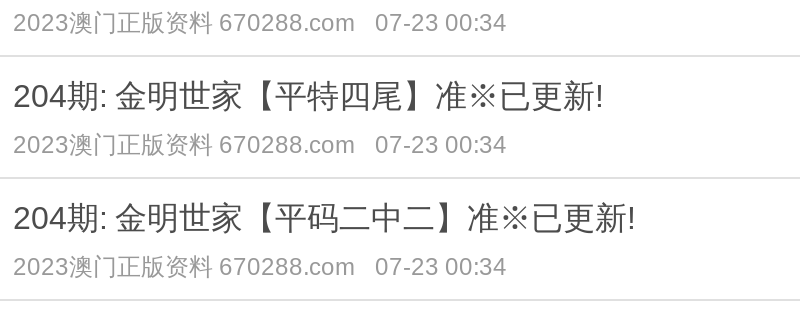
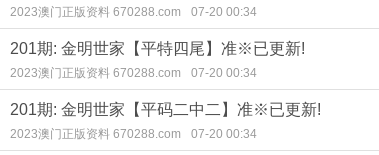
[13,9,507,37] 2023澳门正版资料 670288.com 07-23 00:34 -> [10,5,257,19] 2023澳门正版资料 670288.com 07-20 00:34
[13,79,603,113] 204期: 金明世家【平特四尾】准※已更新! -> [10,40,305,57] 201期: 金明世家【平特四尾】准※已更新!
[13,131,507,159] 2023澳门正版资料 670288.com 07-23 00:34 -> [10,66,257,80] 2023澳门正版资料 670288.com 07-20 00:34
[13,201,635,235] 204期: 金明世家【平码二中二】准※已更新! -> [10,101,321,118] 201期: 金明世家【平码二中二】准※已更新!
[13,253,507,281] 2023澳门正版资料 670288.com 07-23 00:34 -> [10,127,257,141] 2023澳门正版资料 670288.com 07-20 00:34

